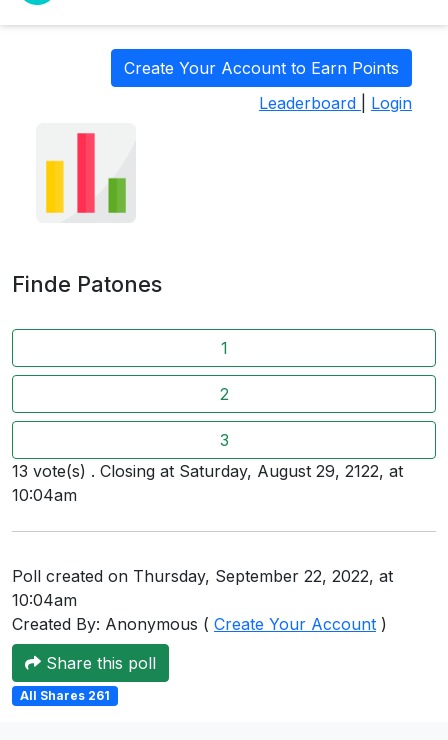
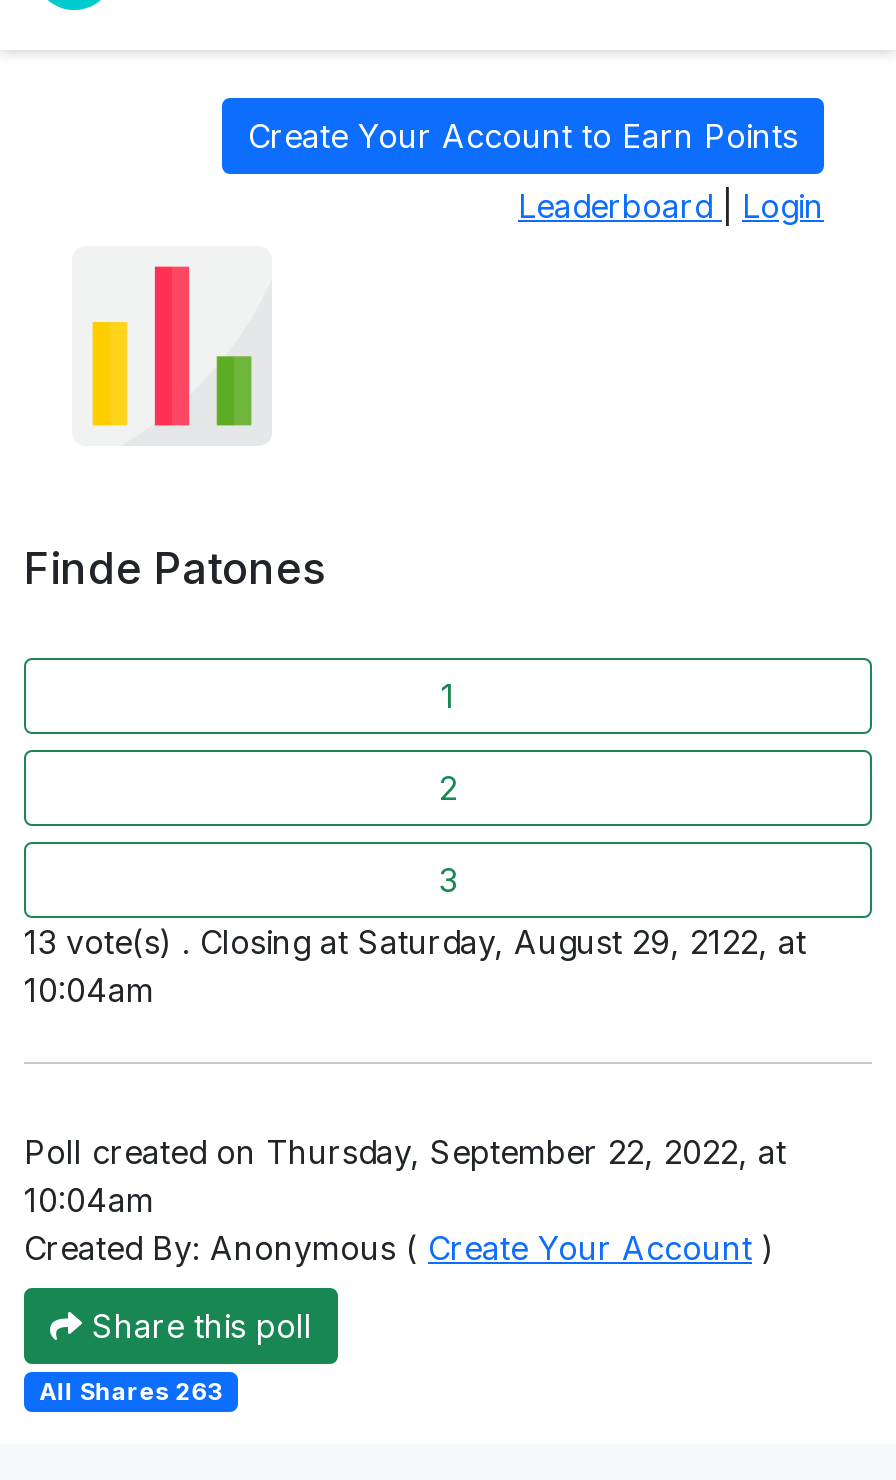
[20,688,110,703] All Shares 261 -> [40,1376,222,1406] All Shares 263

